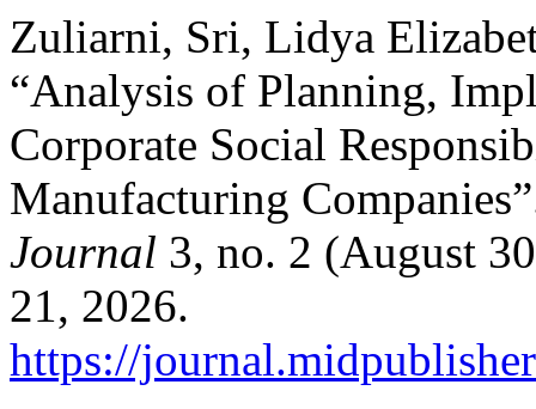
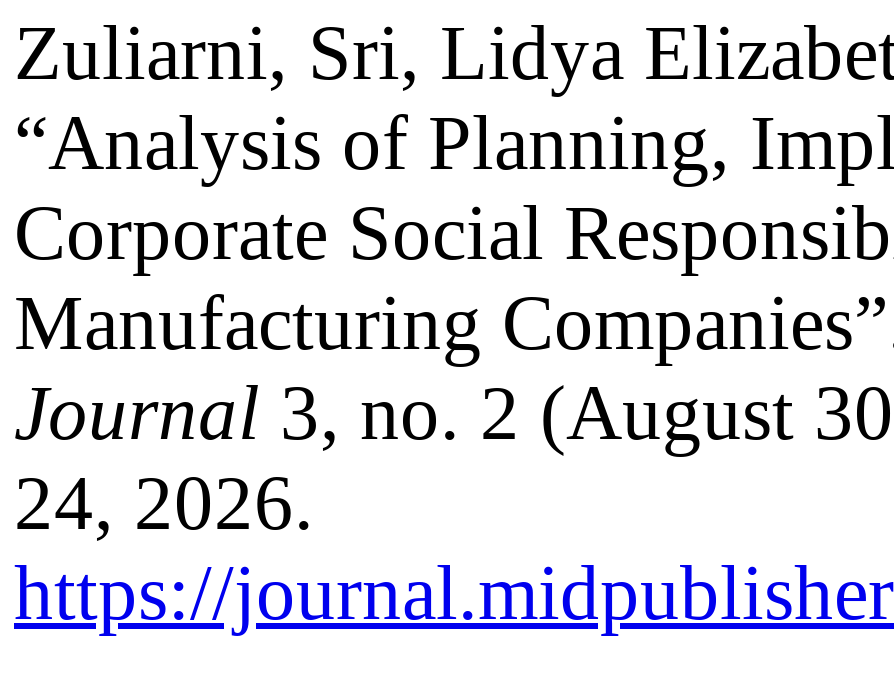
[10,280,189,331] 21, 2026. -> [14,459,314,545] 24, 2026.

